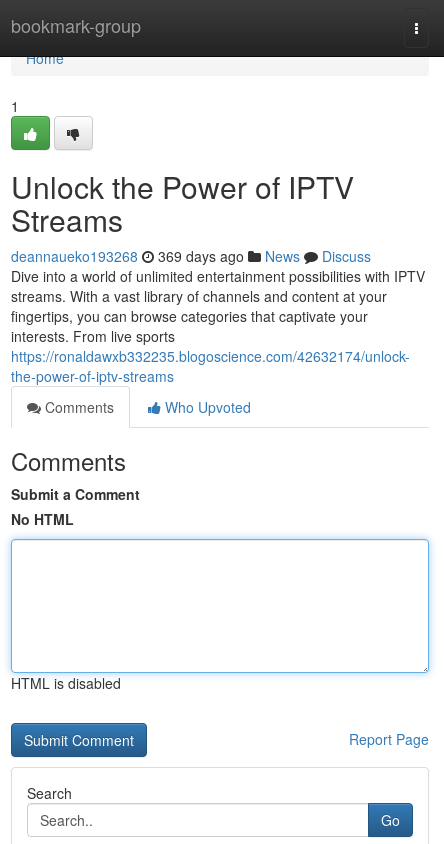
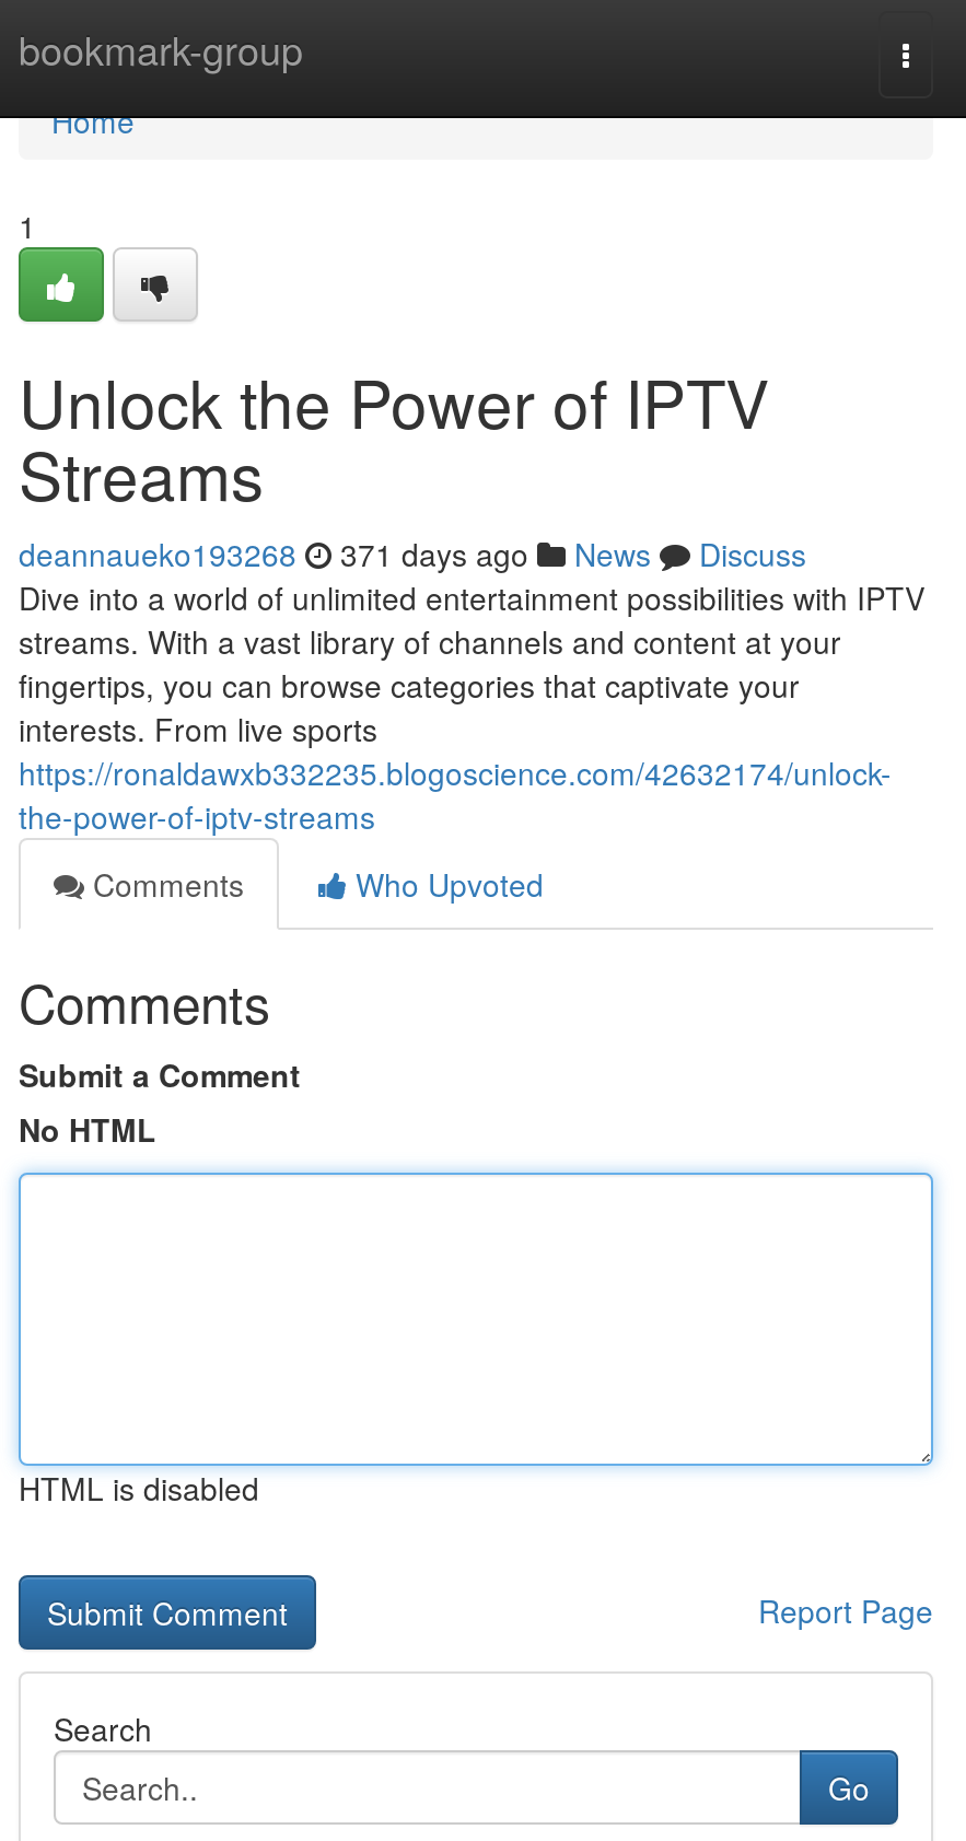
[11,246,371,266] deannaueko193268 369 days ago News Discuss -> [19,532,806,575] deannaueko193268 371 days ago News Discuss

